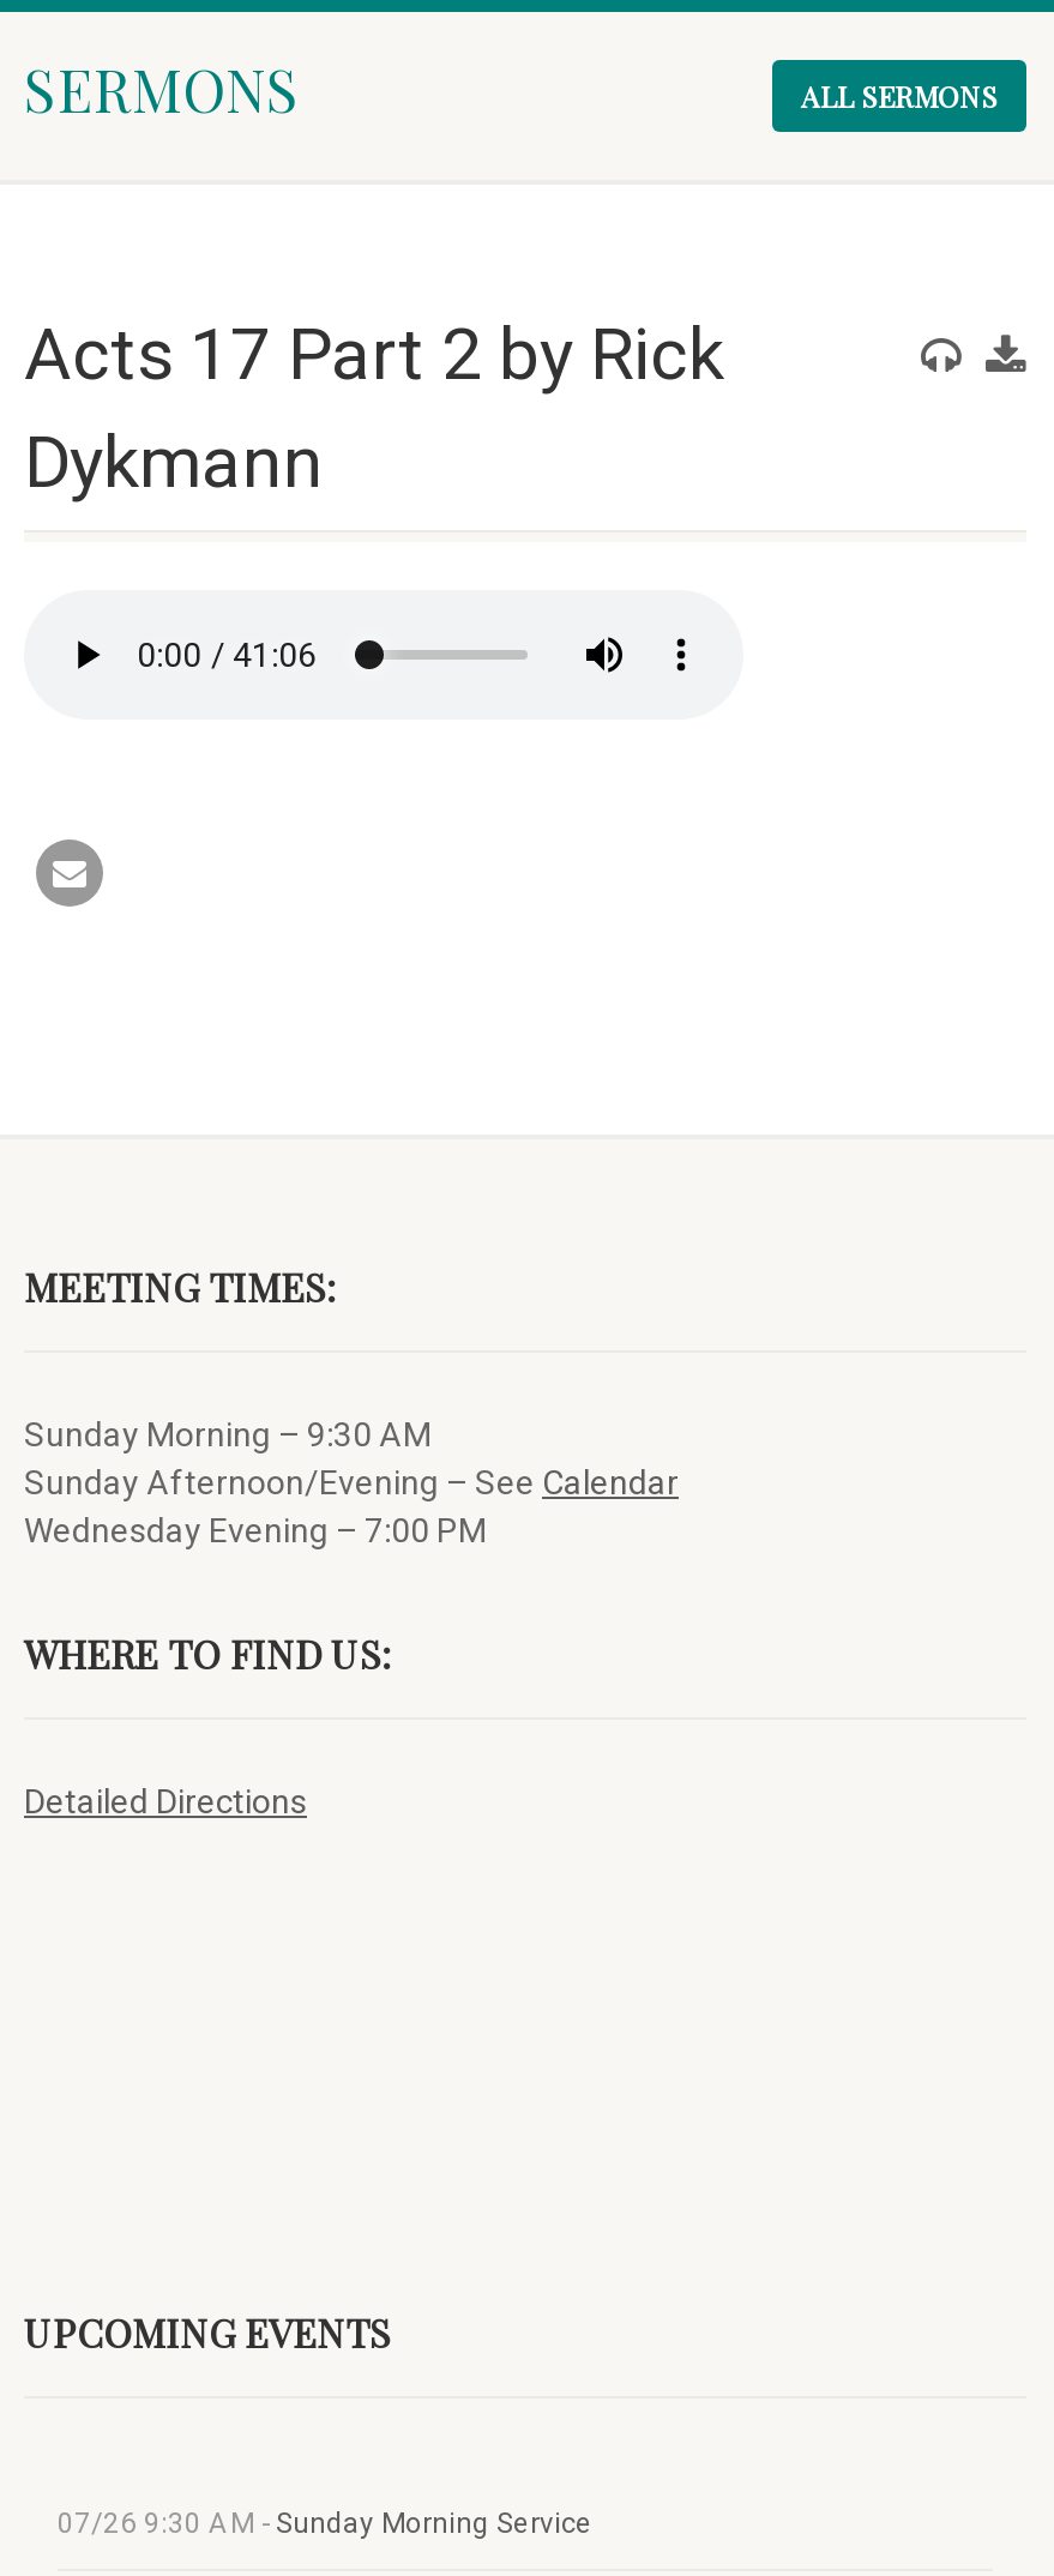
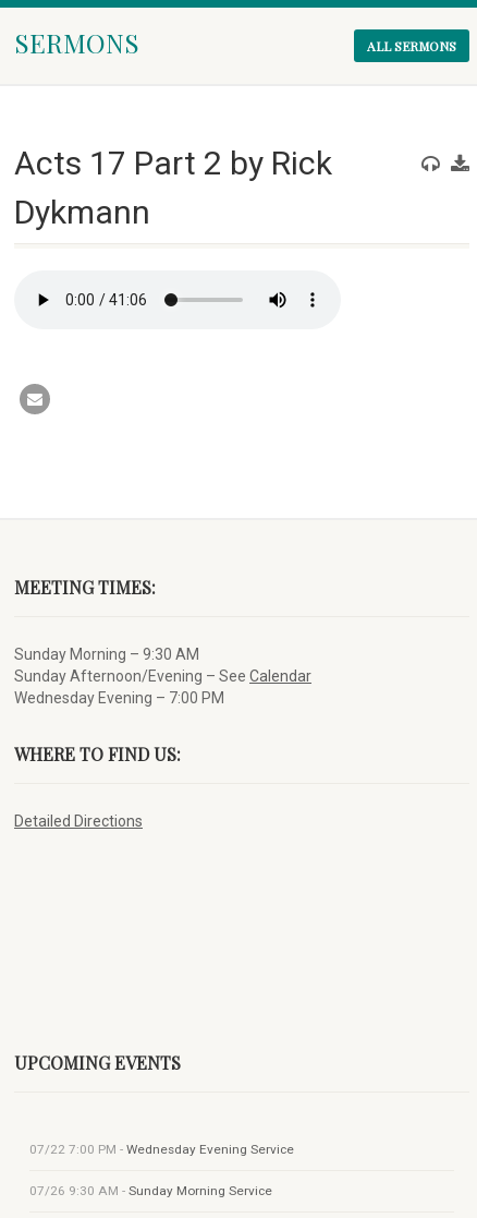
none -> [29,1142,294,1157] 07/22 7:00 PM - Wednesday Evening Service

